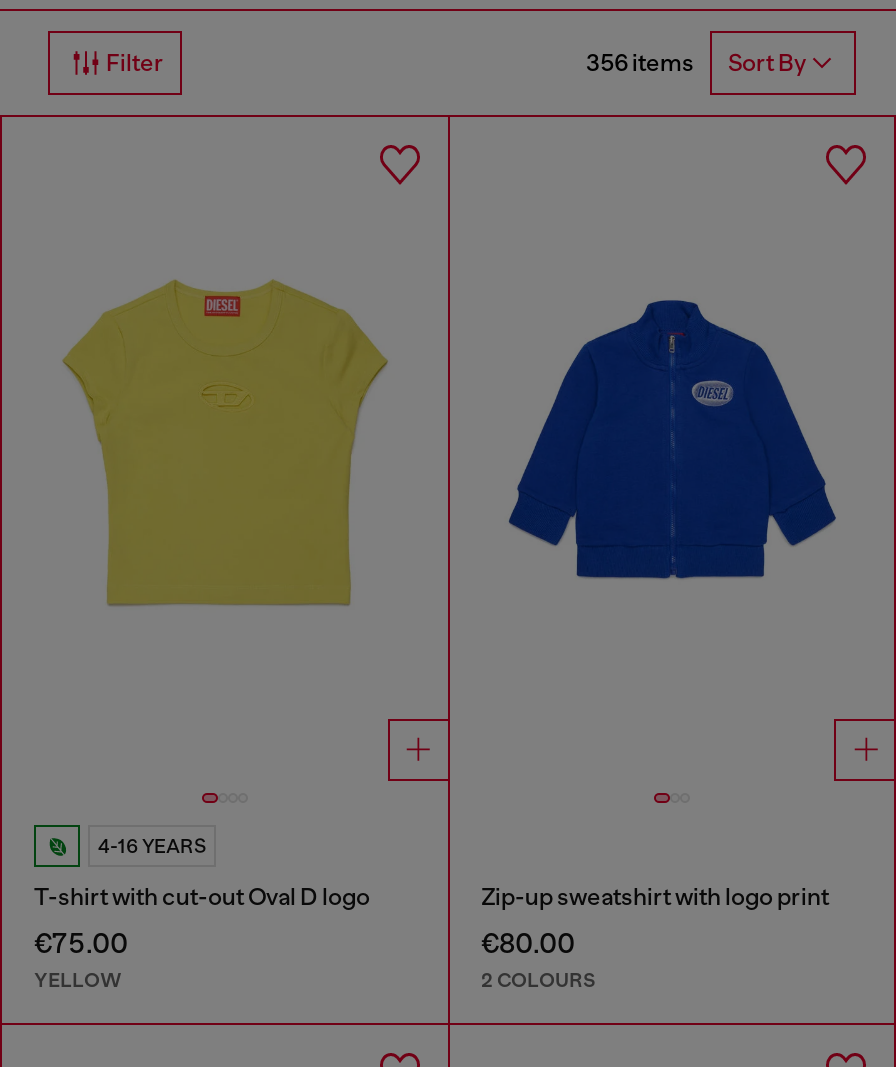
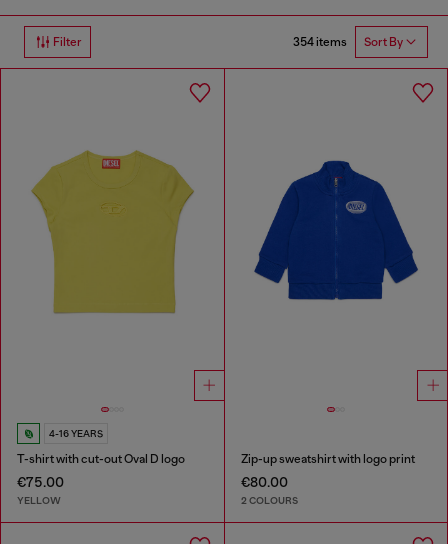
[586,49,806,78] 356 items Sort By -> [293,35,403,49] 354 items Sort By

